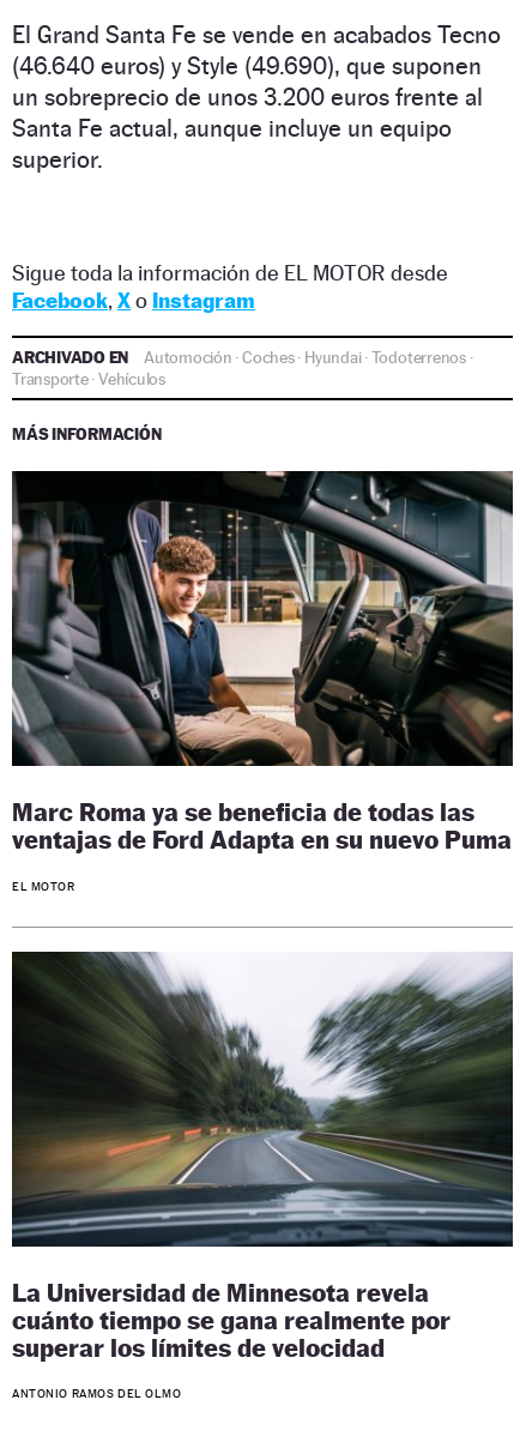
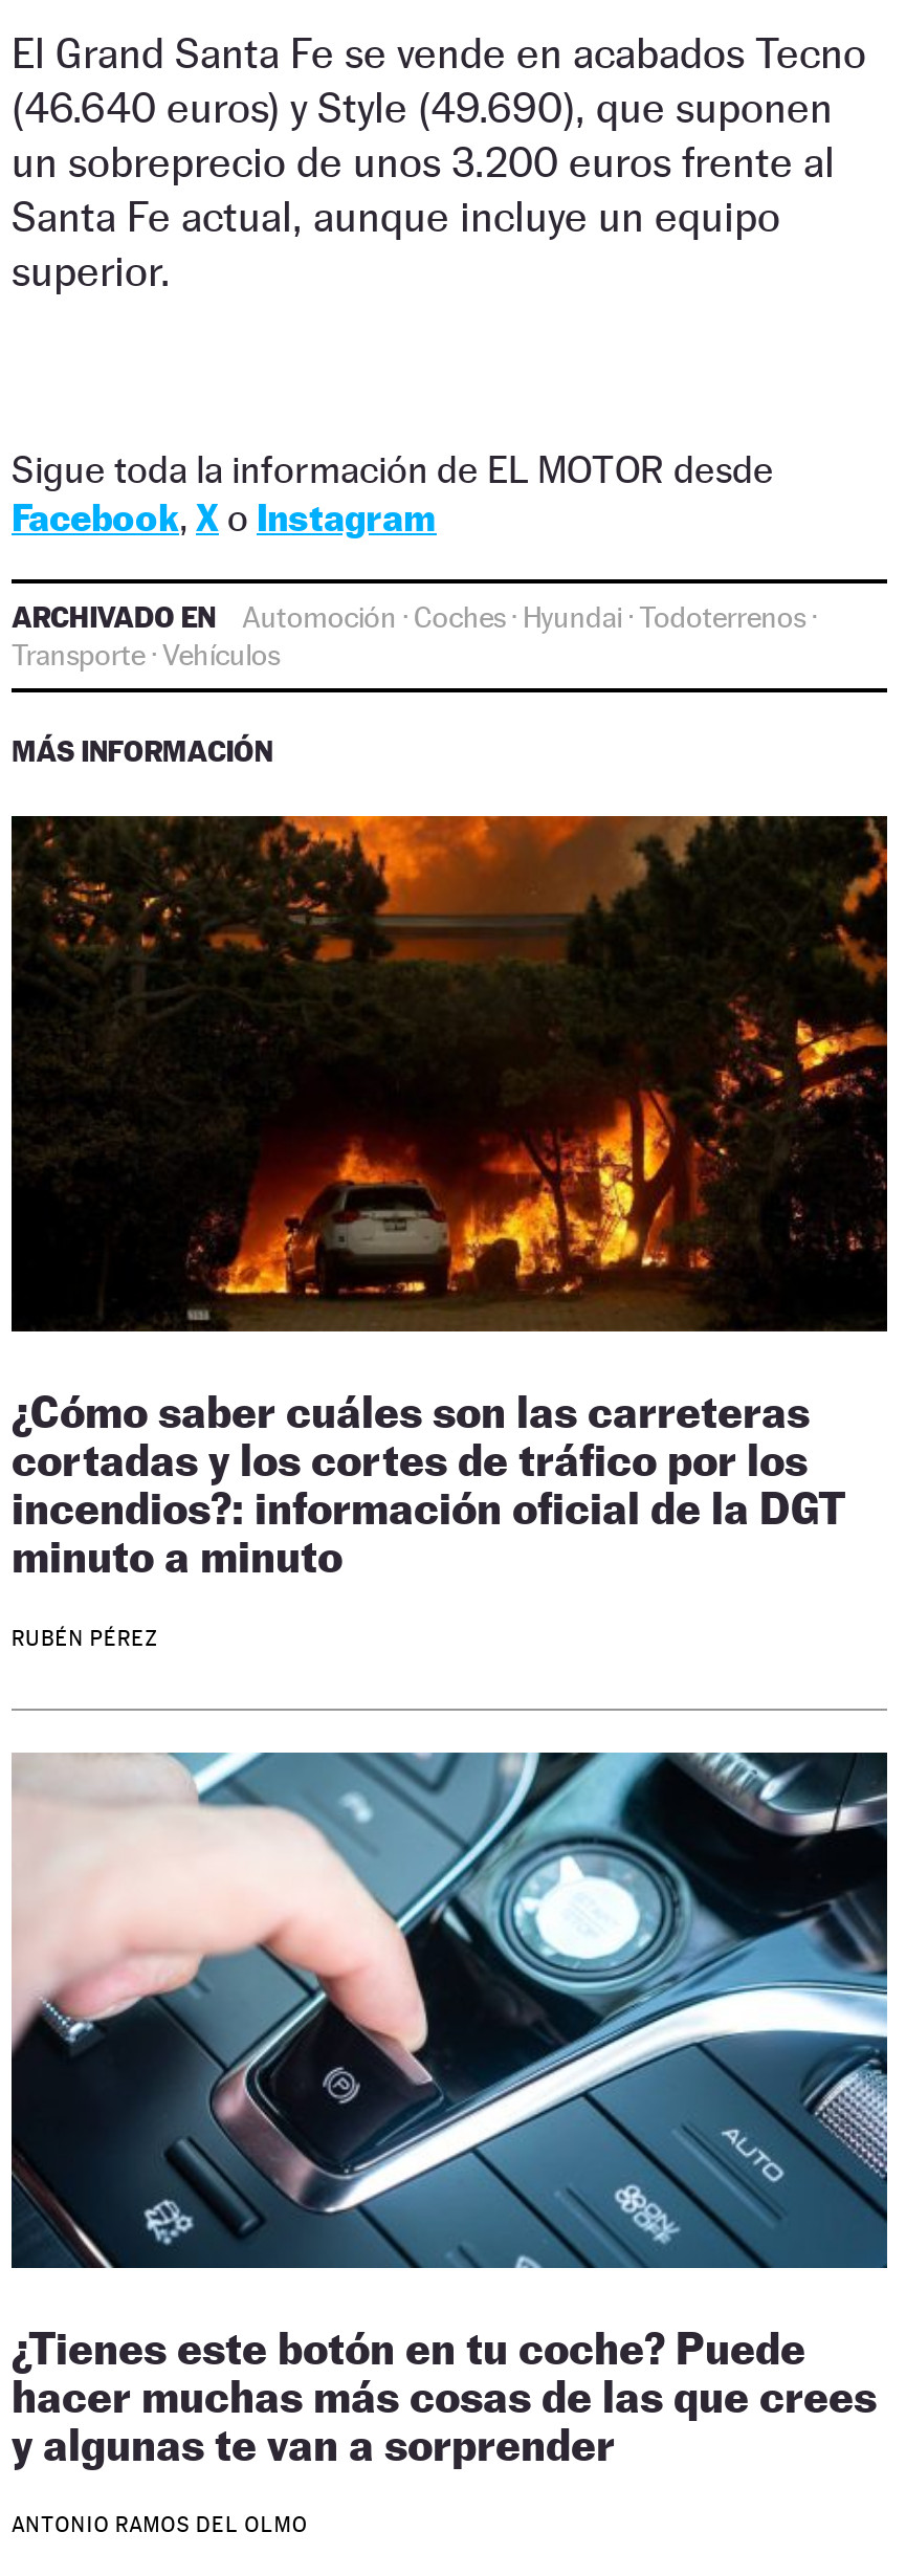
[11,470,514,855] [image] | Marc Roma ya se beneficia de todas las | ventajas de Ford Adapta en su nuevo Puma -> [12,814,889,1583] [image] | ¿Cómo saber cuáles son las carreteras | cortadas y los cortes de tráfico por los | incendios?: información oficial de la DGT | minuto a minuto
[12,879,75,893] EL MOTOR -> [12,1626,159,1649] RUBÉN PÉREZ
[11,952,514,1363] [image] | La Universidad de Minnesota revela | cuánto tiempo se gana realmente por | superar los límites de velocidad -> [12,1751,889,2471] [image] | ¿Tienes este botón en tu coche? Puede | hacer muchas más cosas de las que crees | y algunas te van a sorprender

